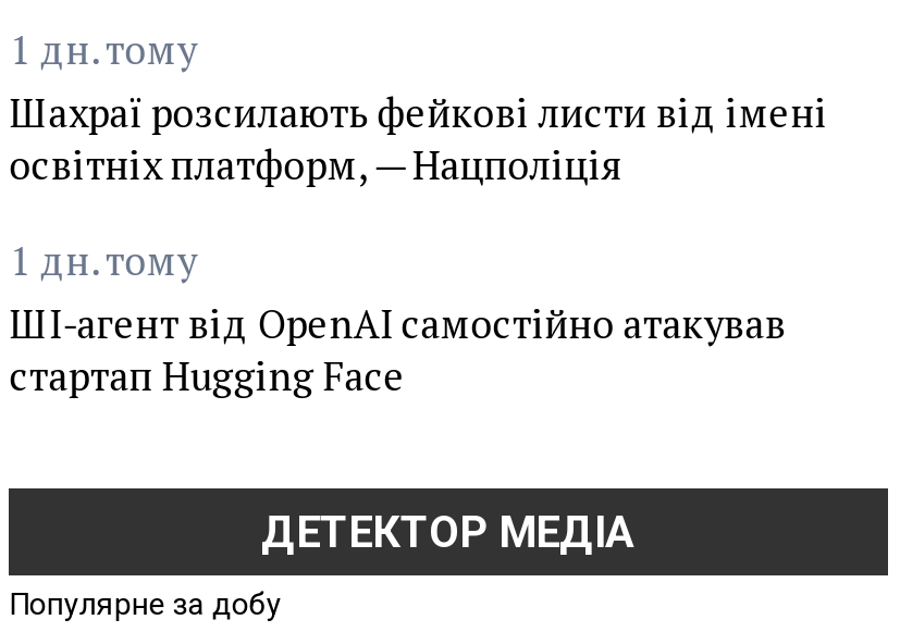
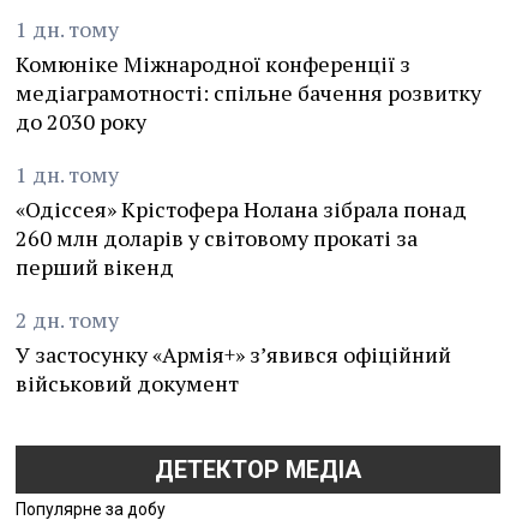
[10,86,828,191] Шахраї розсилають фейкові листи від імені | освітніх платформ, — Нацполіція -> [16,49,482,136] Комюніке Міжнародної конференції з | медіаграмотності: спільне бачення розвитку | до 2030 року
[10,297,787,402] ШІ-агент від OpenAI самостійно атакував | стартап Hugging Face -> [16,195,467,398] «Одіссея» Крістофера Нолана зібрала понад | 260 млн доларів у світовому прокаті за | перший вікенд | 2 дн. тому | У застосунку «Армія+» зʼявився офіційний | військовий документ

